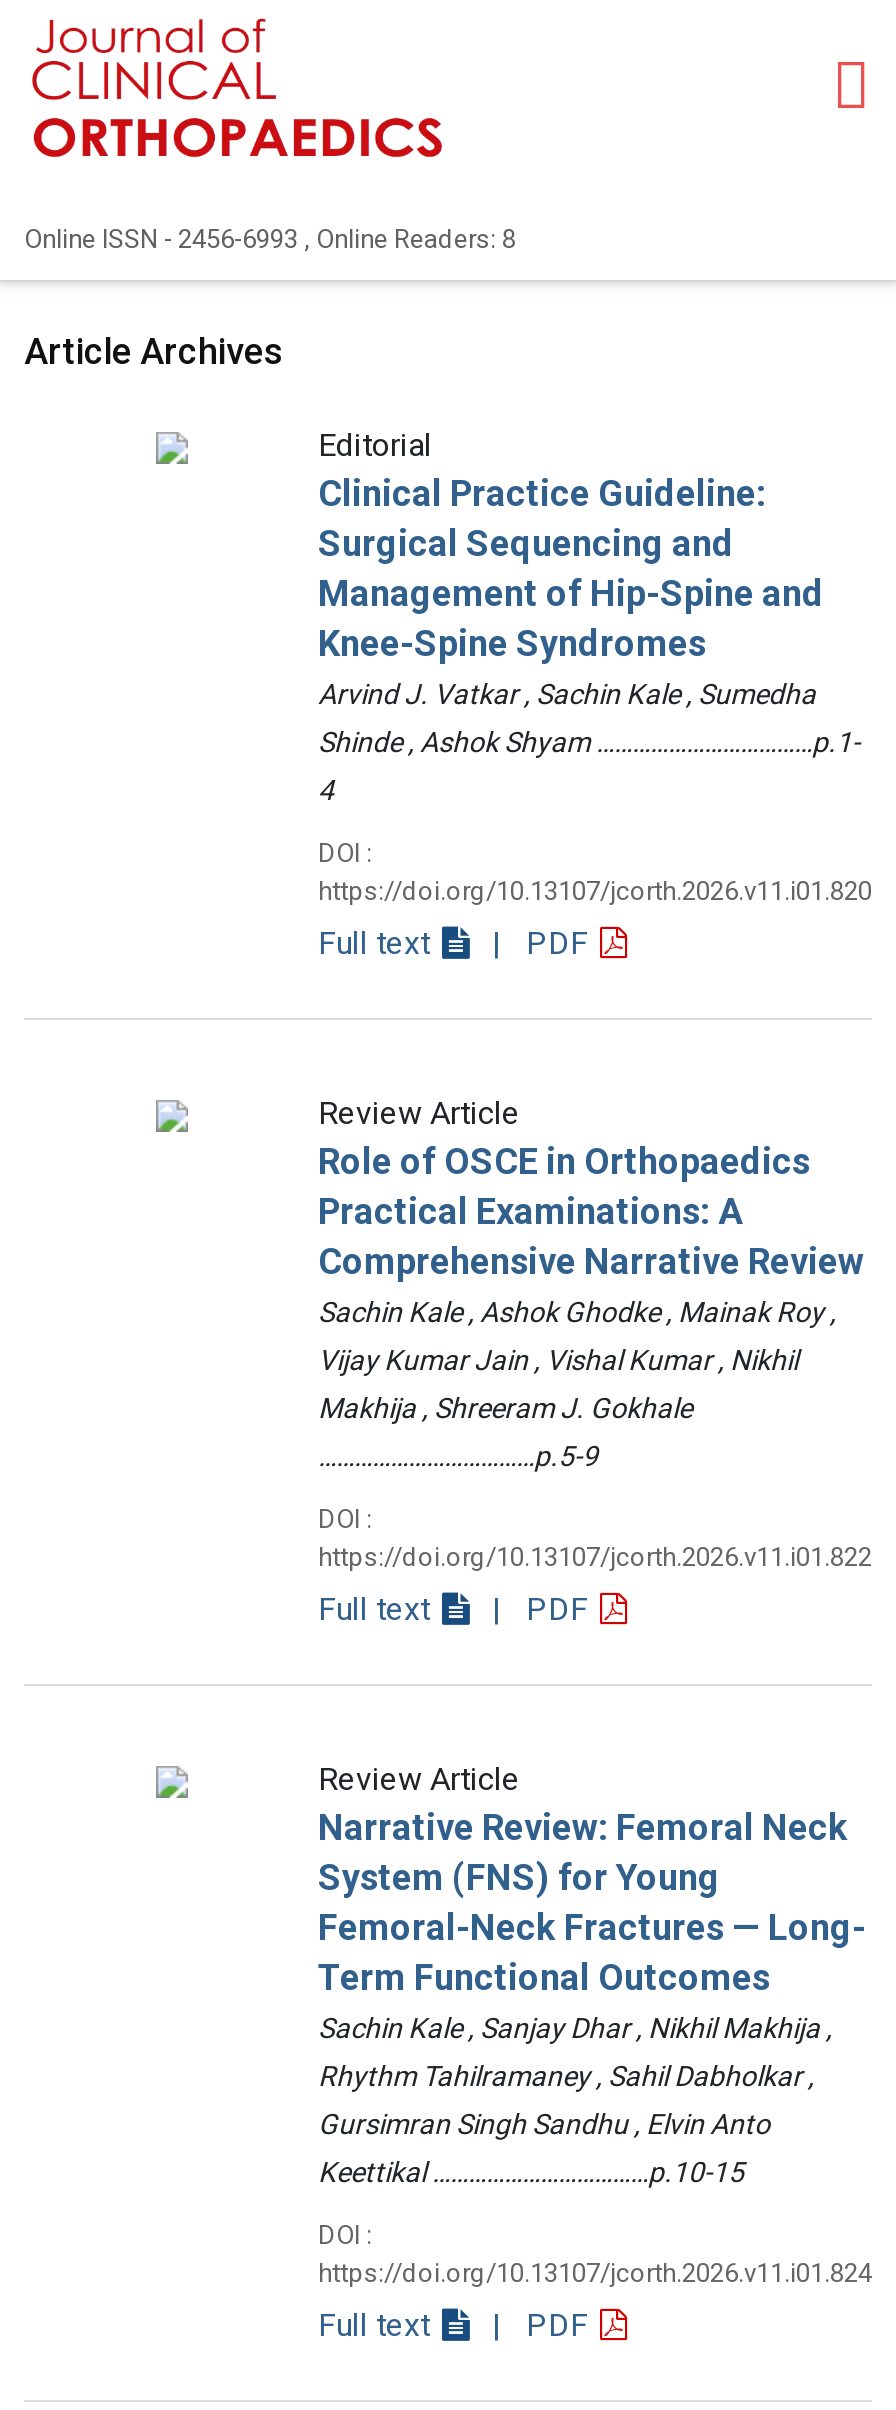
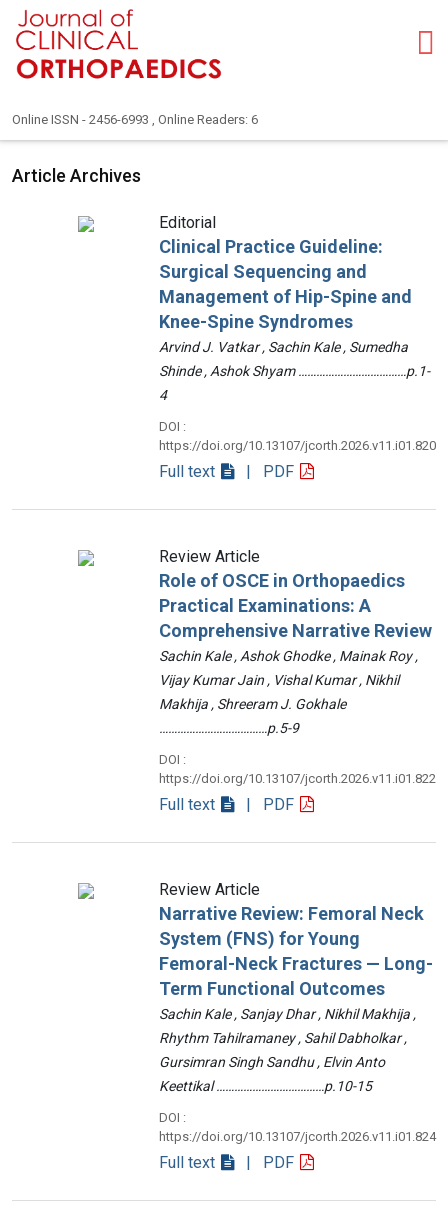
[24,224,516,254] Online ISSN - 2456-6993 , Online Readers: 8 -> [12,112,258,127] Online ISSN - 2456-6993 , Online Readers: 6

